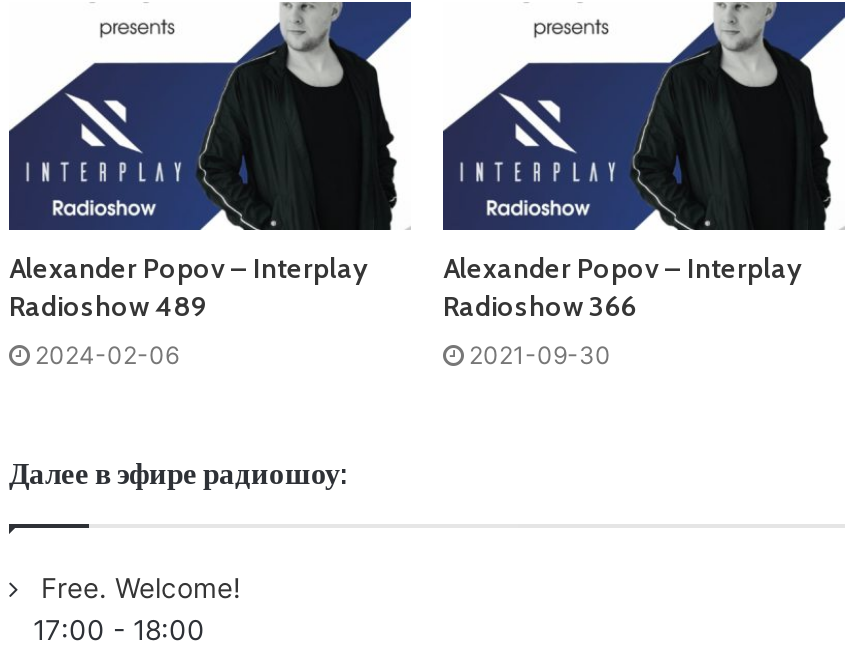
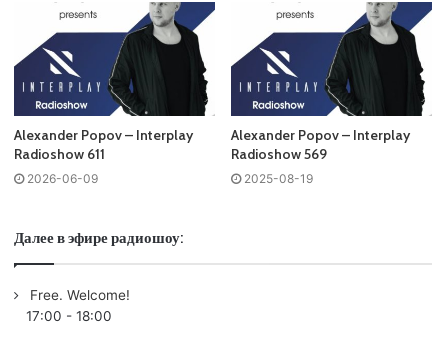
[9,287,207,323] Radioshow 489 -> [14,145,105,163] Radioshow 611
[443,287,637,323] Radioshow 366 -> [231,145,327,163] Radioshow 569
[35,339,179,369] 2024-02-06 -> [27,171,98,186] 2026-06-09
[469,339,611,369] 2021-09-30 -> [244,171,313,186] 2025-08-19

